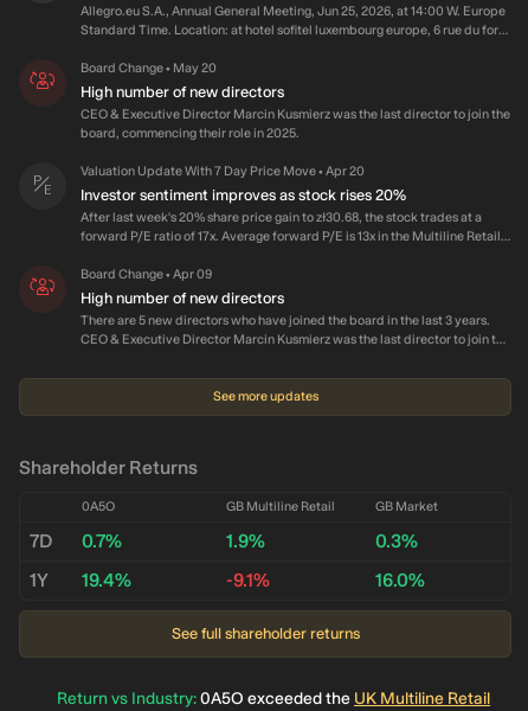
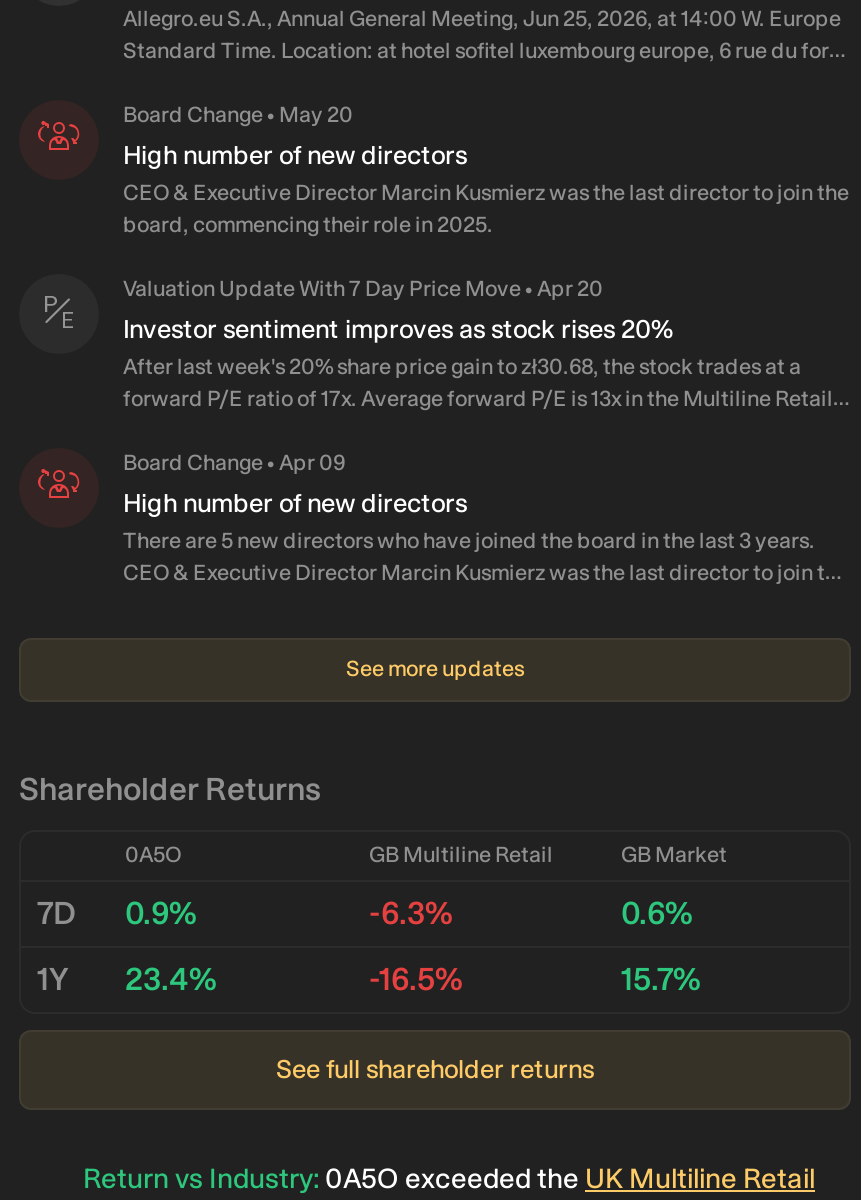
[30,529,122,552] 7D 0.7% -> [37,893,197,931] 7D 0.9%
[226,529,265,552] 1.9% -> [369,893,453,931] -6.3%
[375,529,418,552] 0.3% -> [621,893,693,931] 0.6%
[30,568,131,591] 1Y 19.4% -> [37,959,217,997] 1Y 23.4%
[226,568,270,591] -9.1% -> [369,959,463,997] -16.5%
[375,568,425,591] 16.0% -> [621,959,701,997] 15.7%

